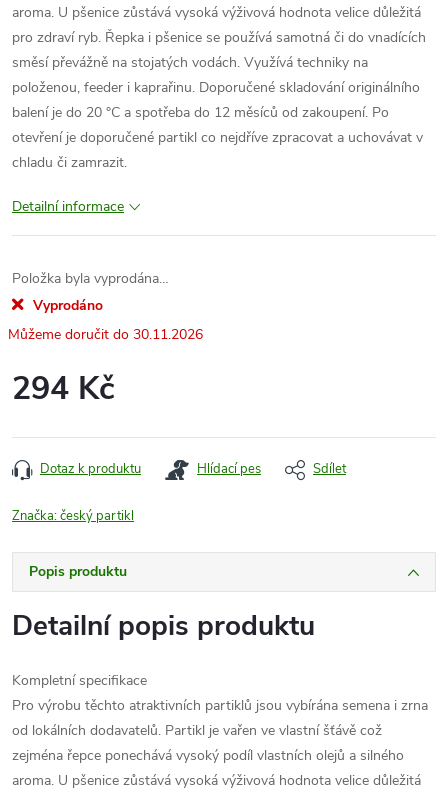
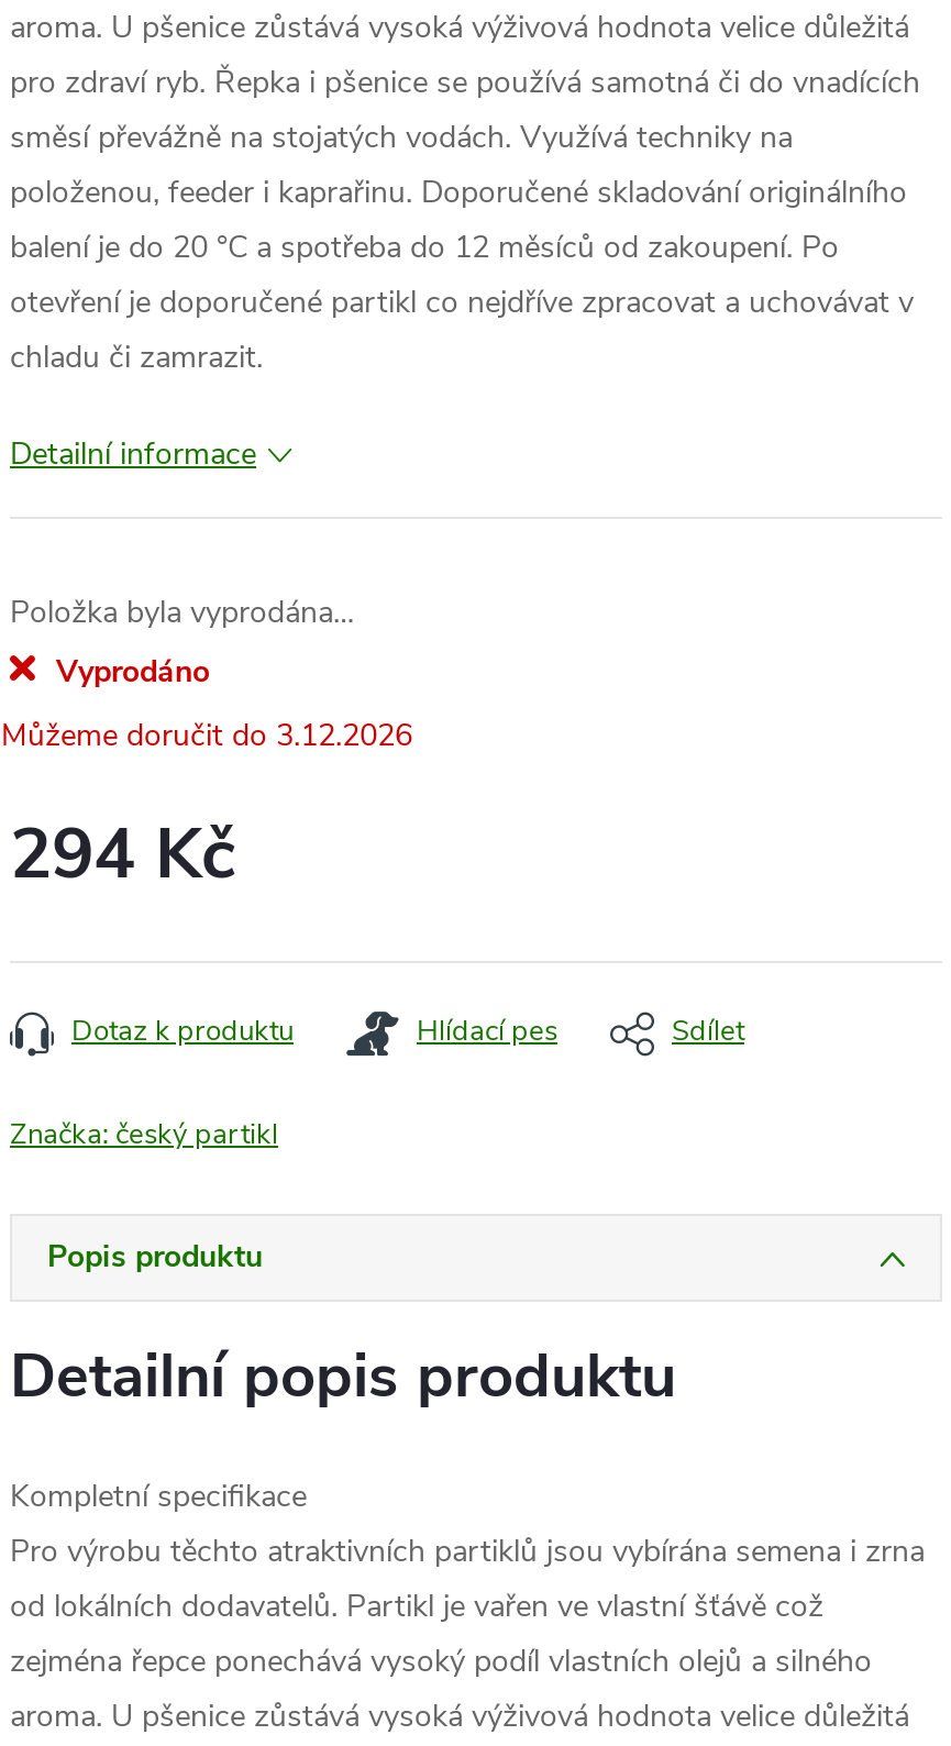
[133,325,203,344] 30.11.2026 -> [276,715,412,756] 3.12.2026

